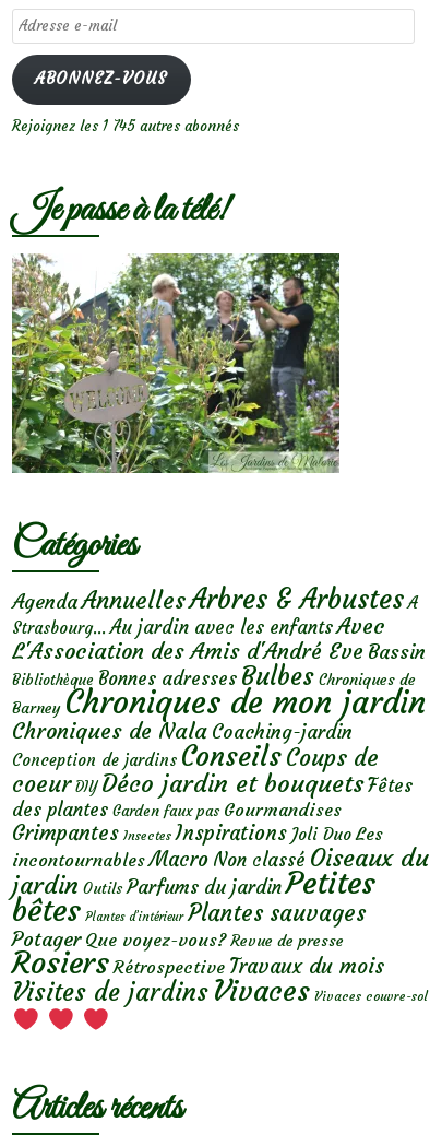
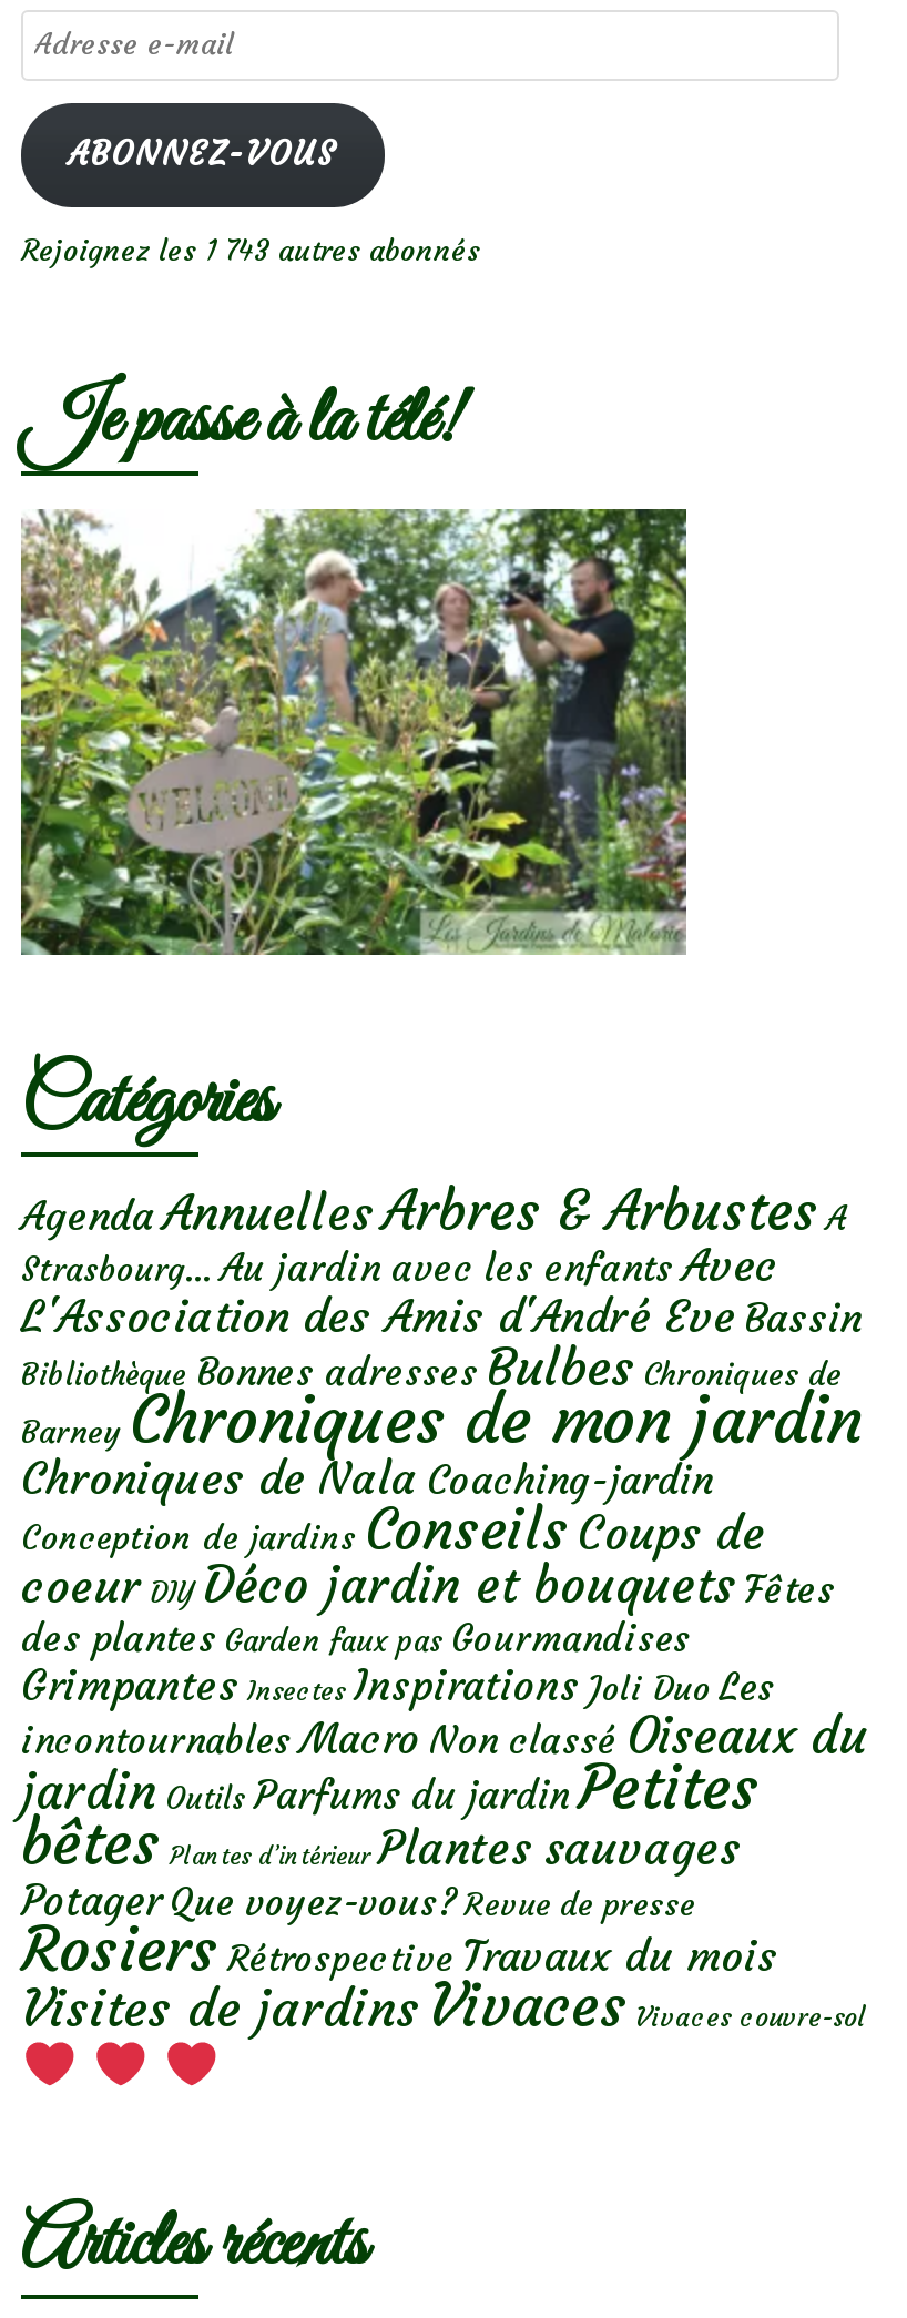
[12,117,239,136] Rejoignez les 1 745 autres abonnés -> [21,232,480,270] Rejoignez les 1 743 autres abonnés

